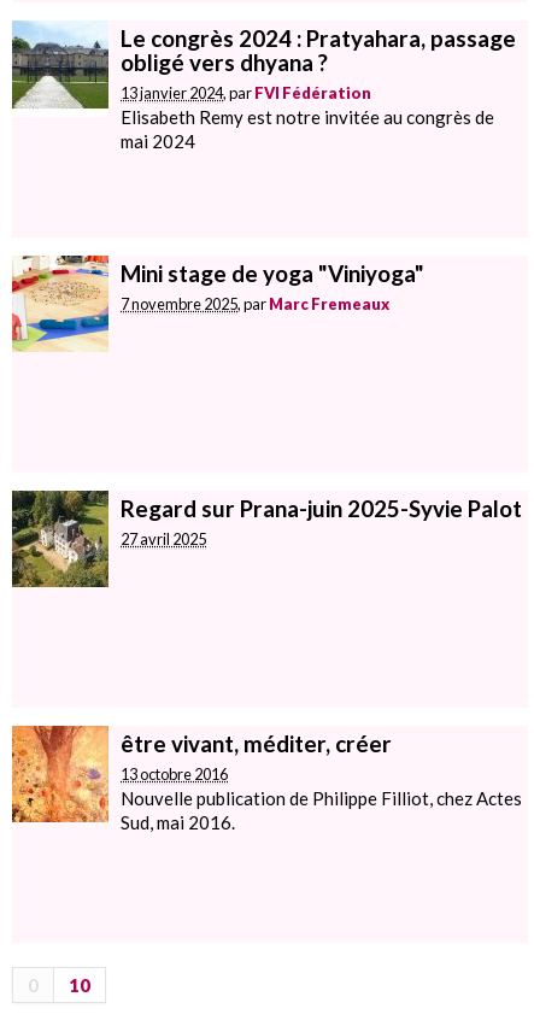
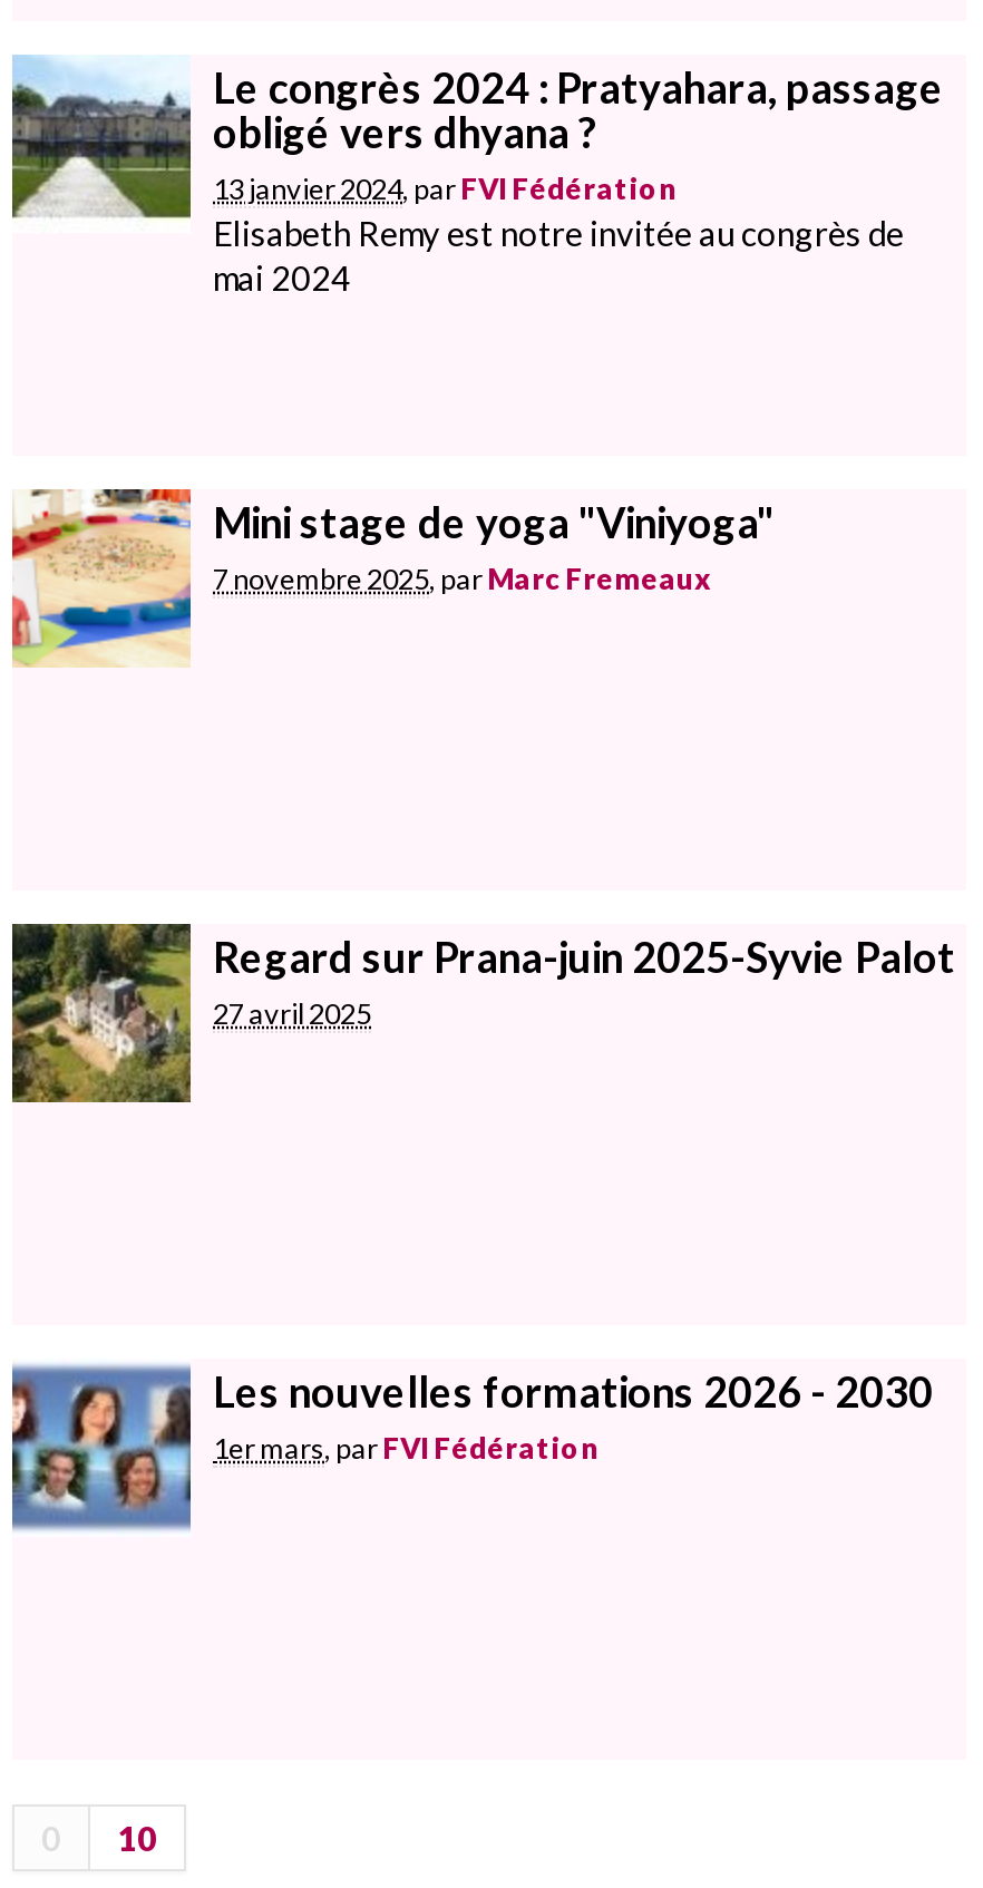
[11,725,522,833] [image] | être vivant, méditer, créer | 13 octobre 2016 | Nouvelle publication de Philippe Filliot, chez Actes | Sud, mai 2016. -> [10,1359,933,1537] [image] | Les nouvelles formations 2026 - 2030 | 1er mars, par FVI Fédération

